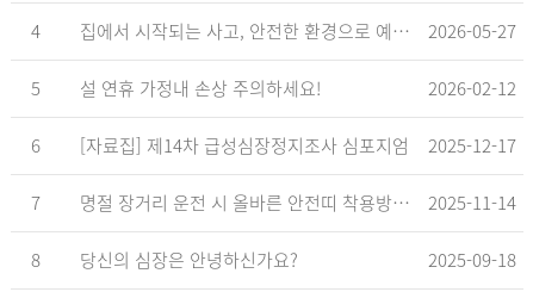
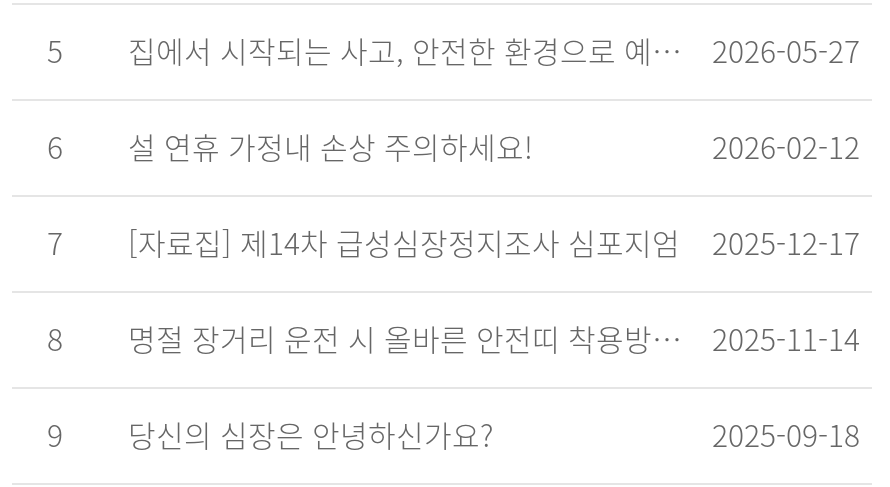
[32,18,41,44] 4 -> [47,29,63,73] 5
[32,75,321,101] 5 설 연휴 가정내 손상 주의하세요! -> [47,125,532,169] 6 설 연휴 가정내 손상 주의하세요!
[32,132,516,159] 6 [자료집] 제14차 급성심장정지조사 심포지엄 2025-12-17 -> [47,221,860,265] 7 [자료집] 제14차 급성심장정지조사 심포지엄 2025-12-17
[32,190,41,216] 7 -> [47,317,63,361] 8
[32,247,298,273] 8 당신의 심장은 안녕하신가요? -> [47,413,494,457] 9 당신의 심장은 안녕하신가요?

